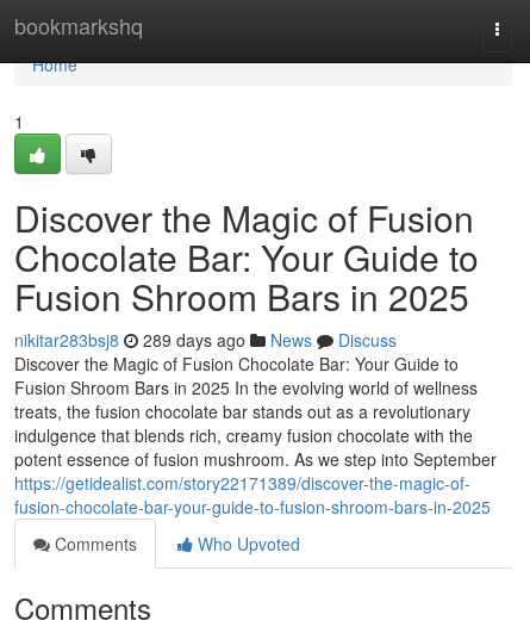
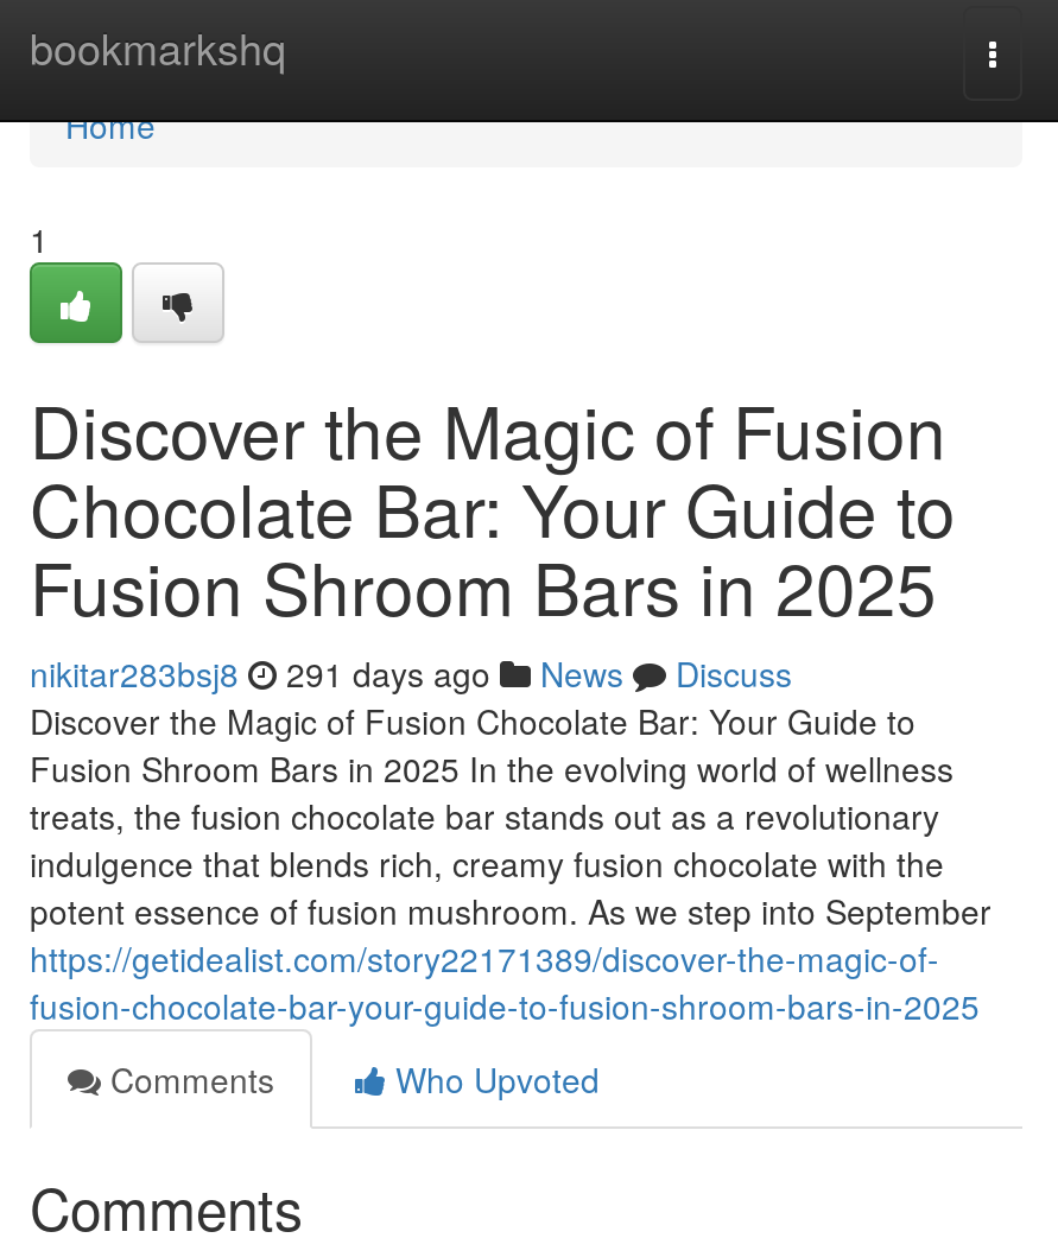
[14,328,397,352] nikitar283bsj8 289 days ago News Discuss -> [30,649,792,697] nikitar283bsj8 291 days ago News Discuss

